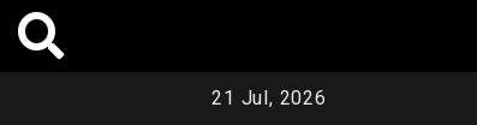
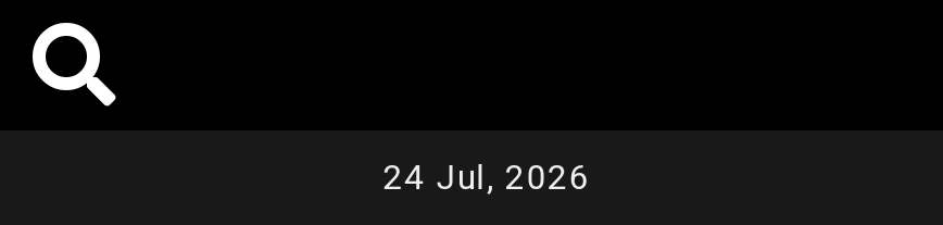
[212,87,326,109] 21 Jul, 2026 -> [383,157,590,198] 24 Jul, 2026

